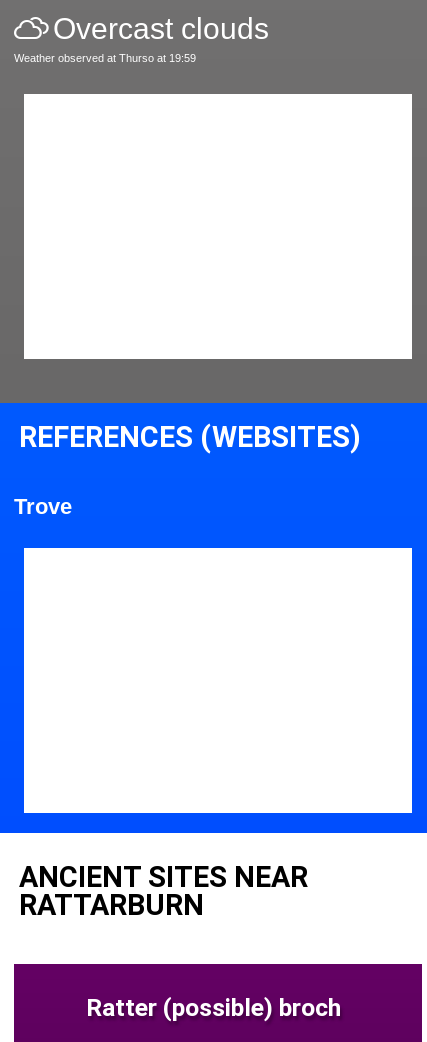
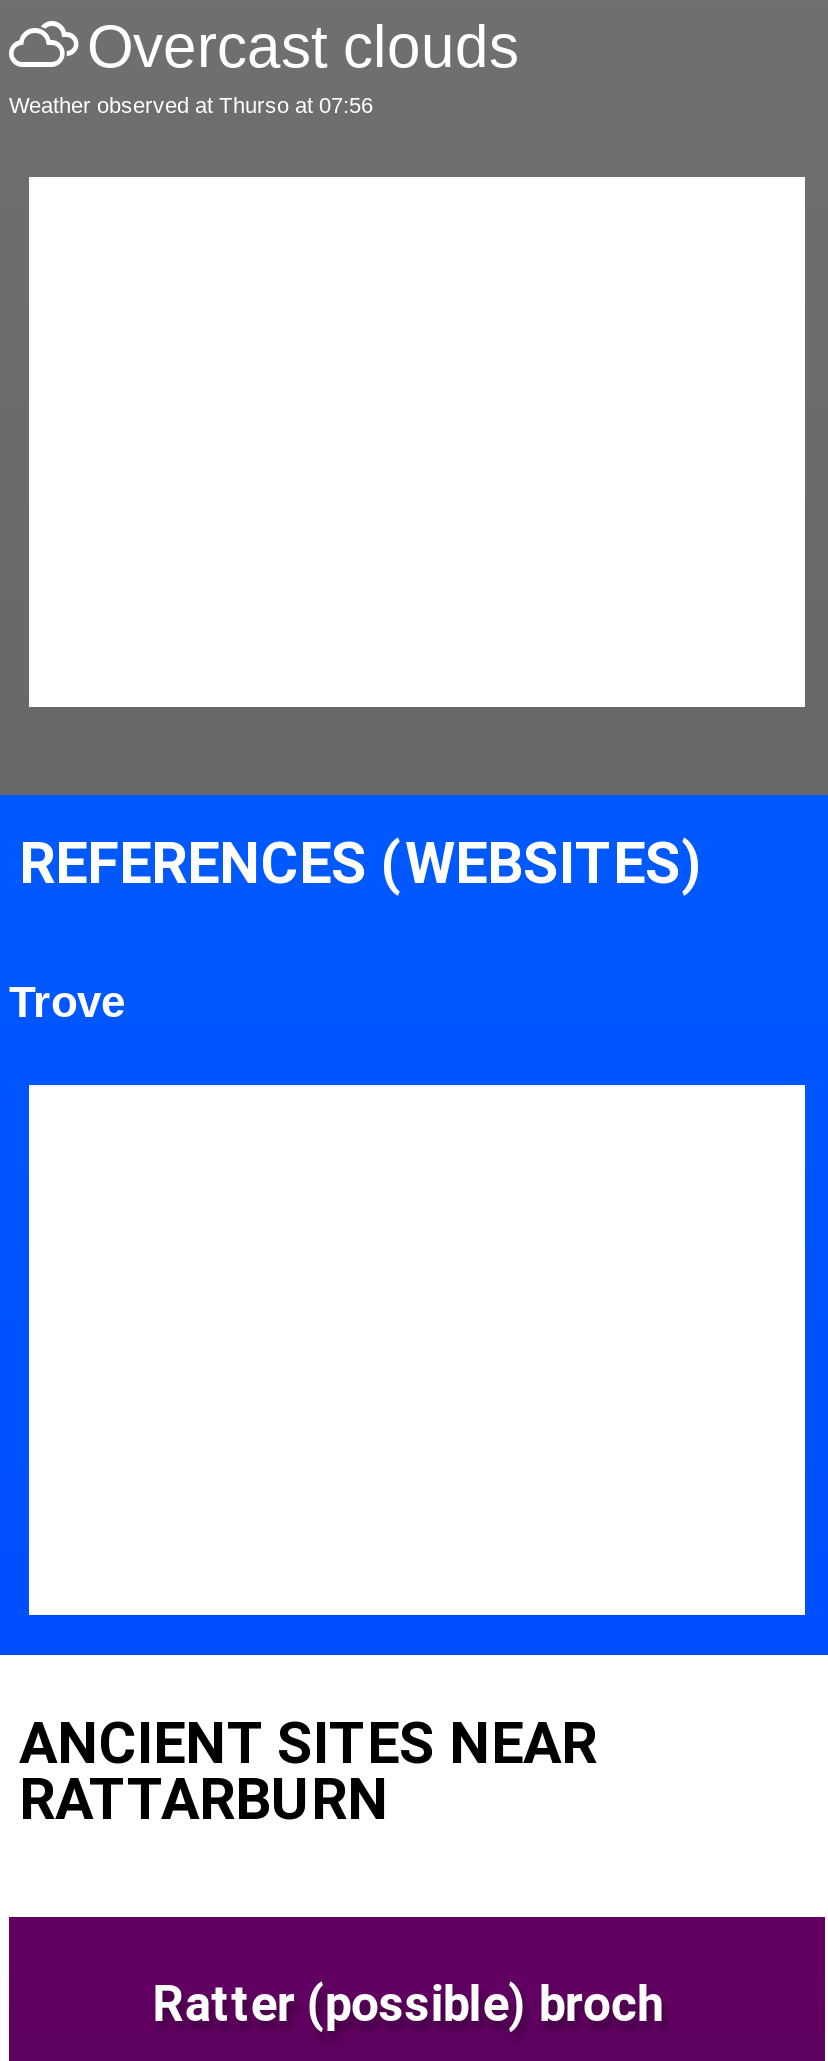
[14,52,196,64] Weather observed at Thurso at 19:59 -> [9,93,373,117] Weather observed at Thurso at 07:56

